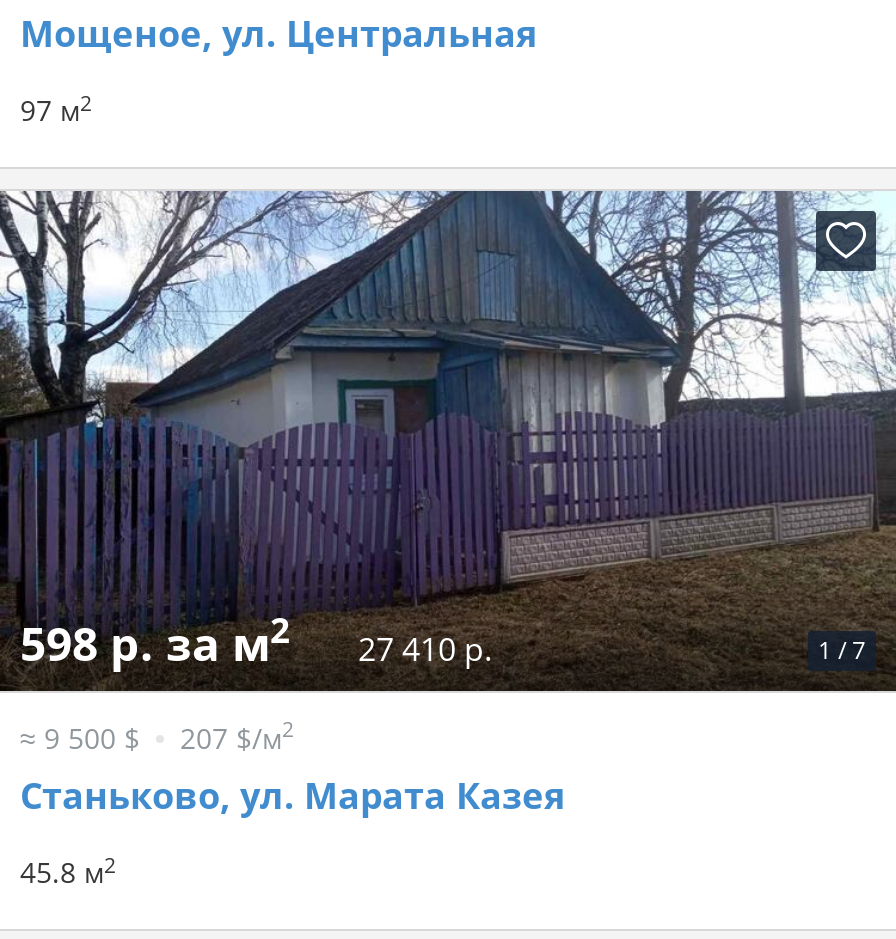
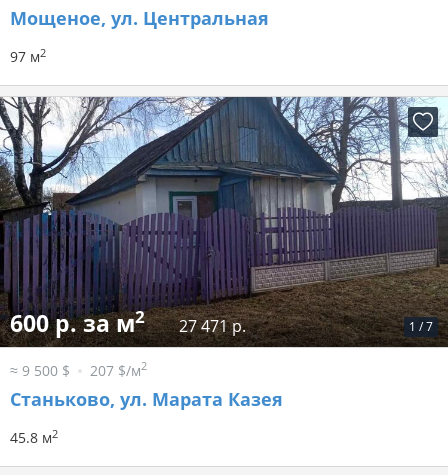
[20,608,290,675] 598 р. за м2 -> [10,305,145,339] 600 р. за м2
[350,627,492,671] 27 410 р. -> [175,315,246,337] 27 471 р.

